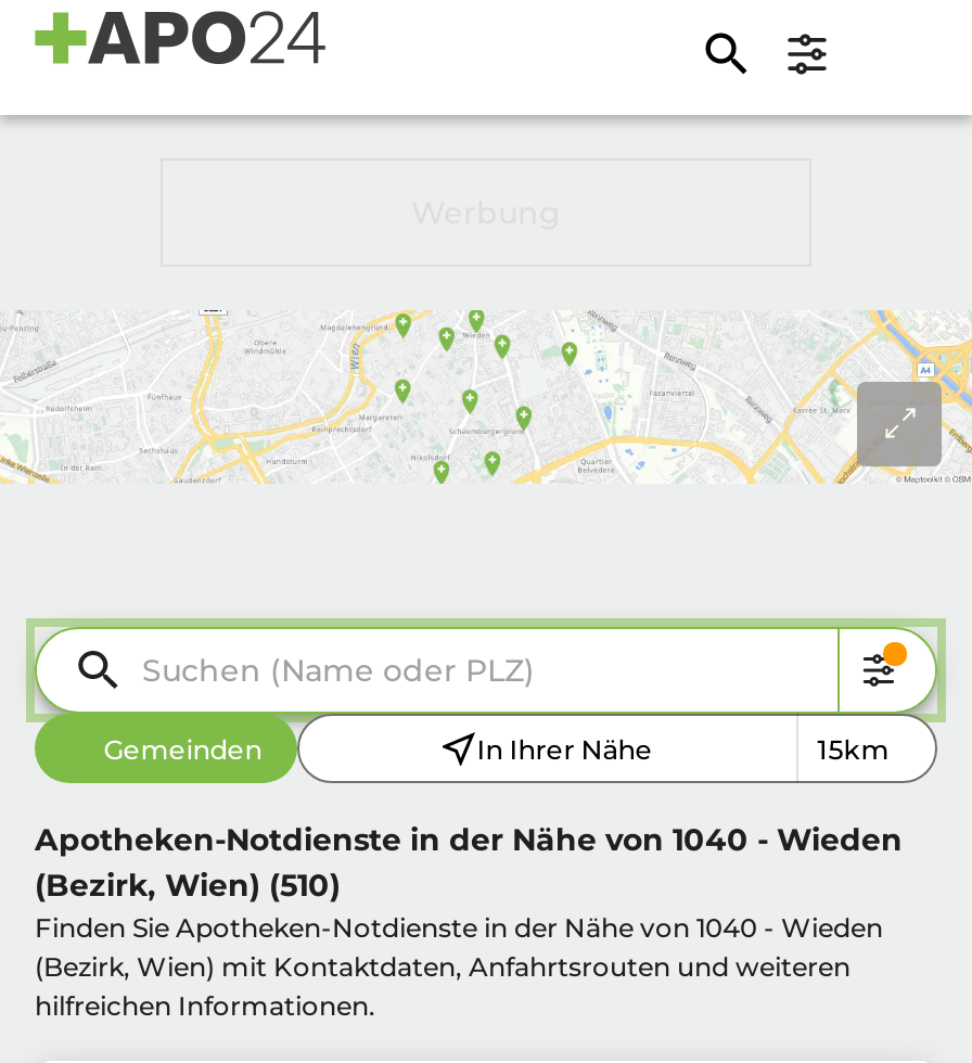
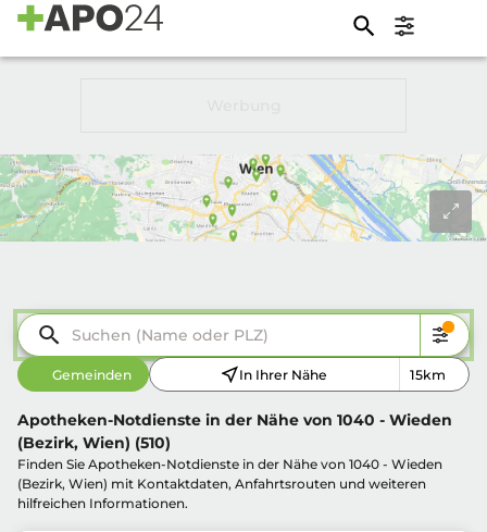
[7,308,965,486] [image] -> [3,153,484,243] [image]

